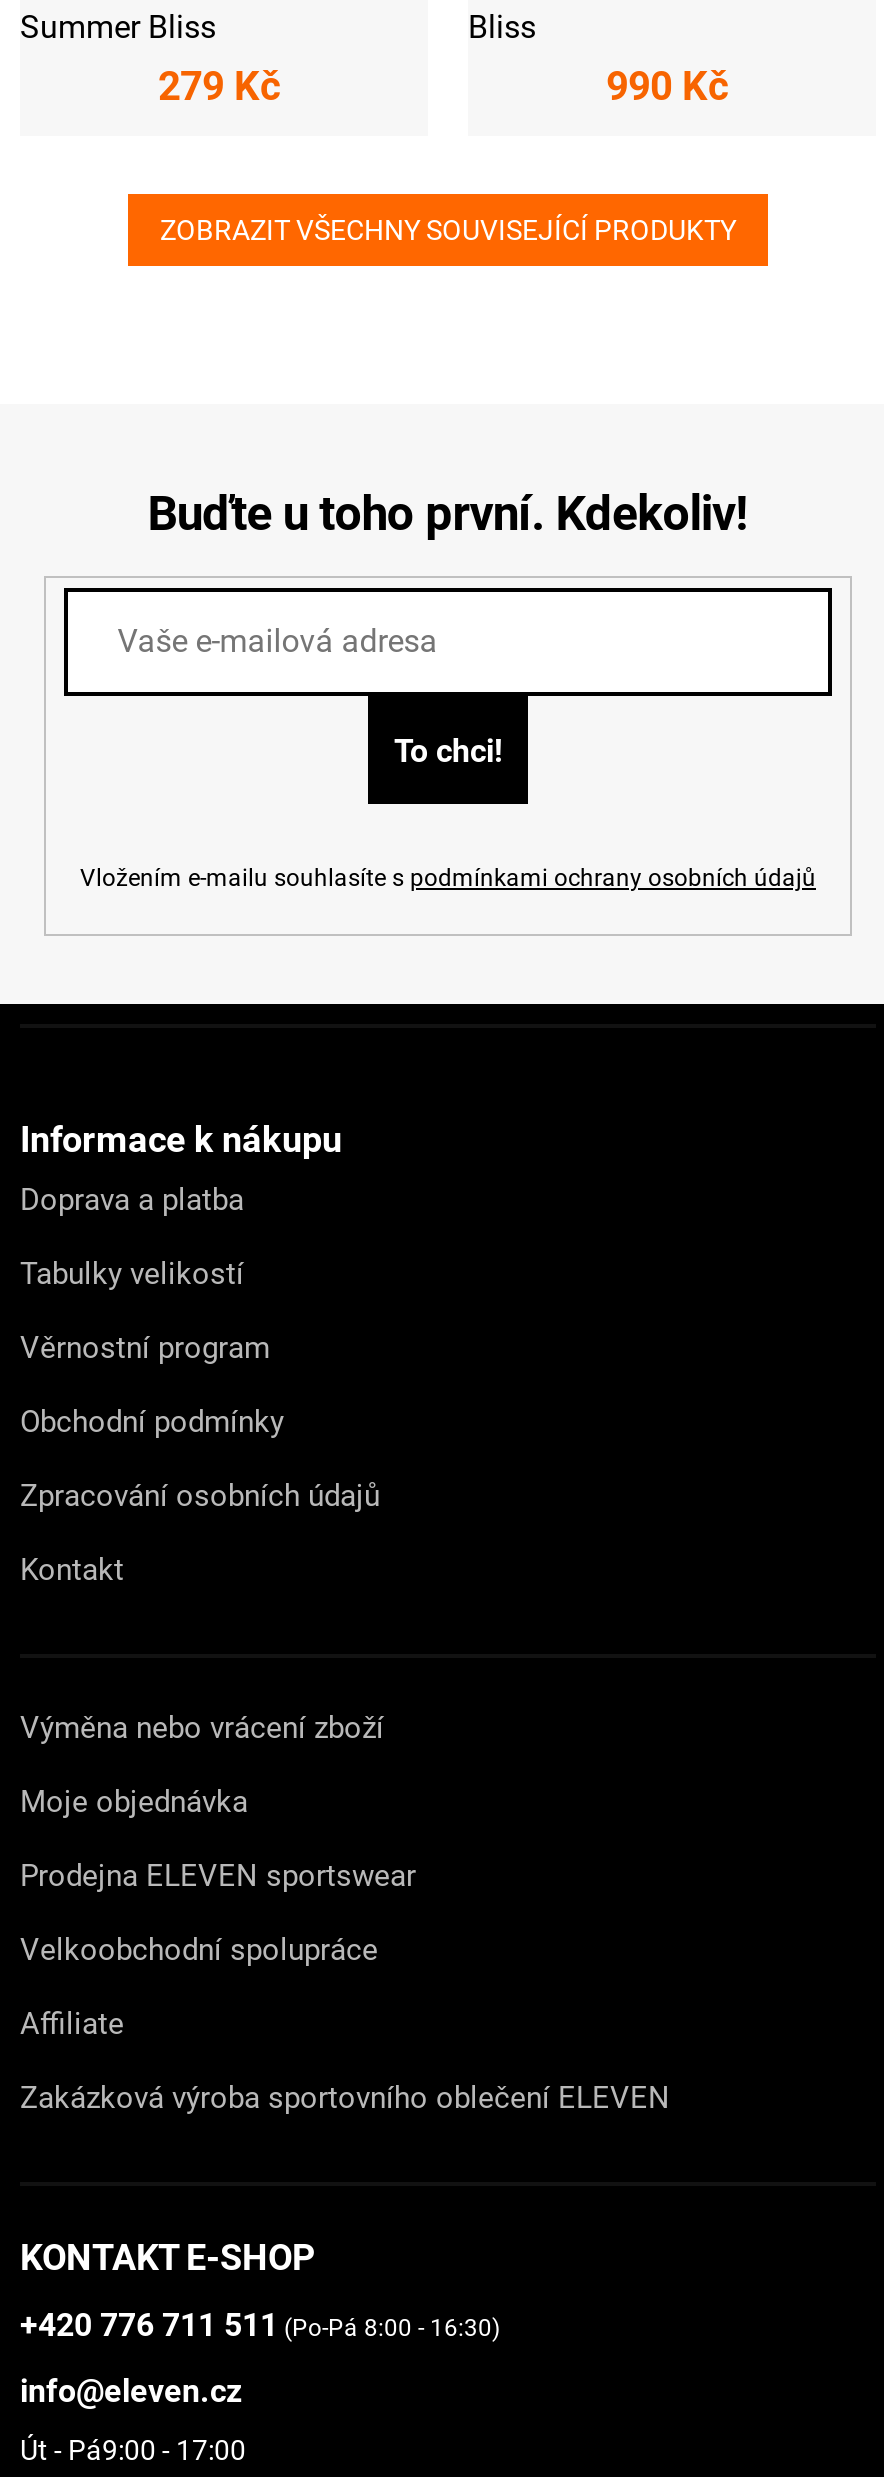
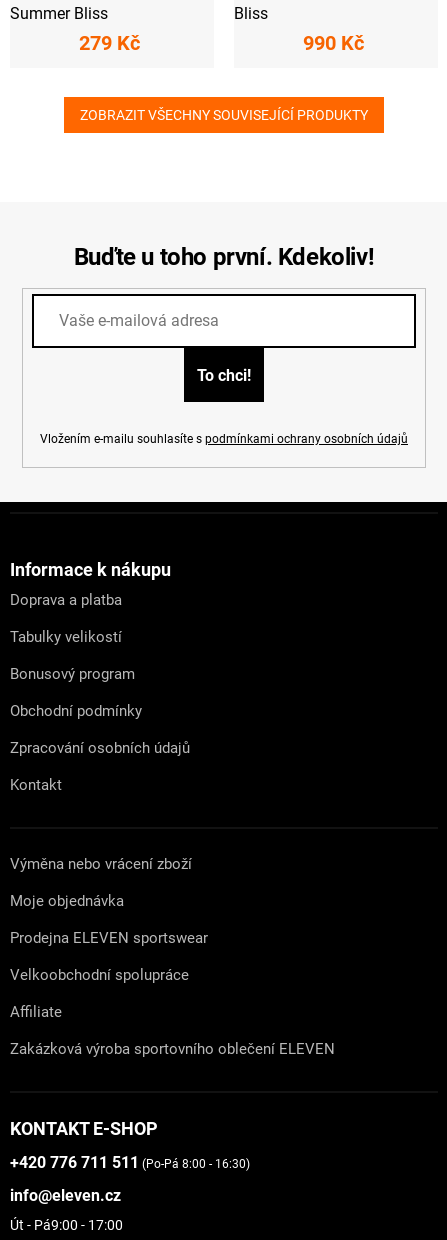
[20,1329,270,1365] Věrnostní program -> [10,665,135,683] Bonusový program

